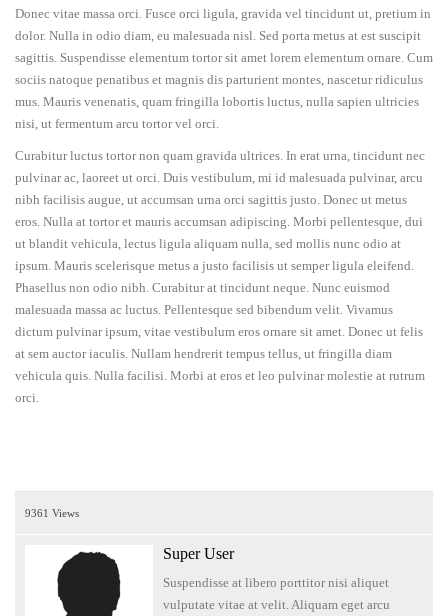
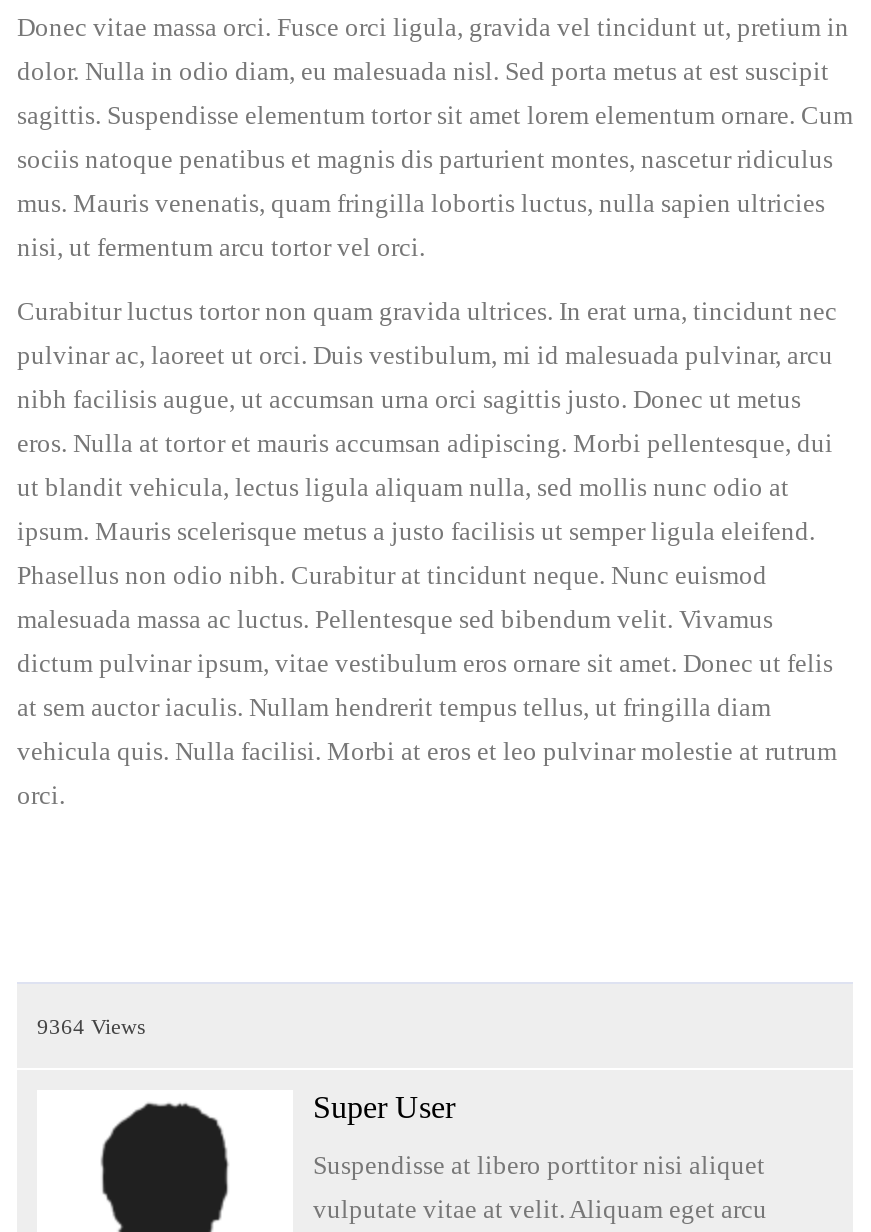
[25,507,79,519] 9361 Views -> [37,1013,145,1037] 9364 Views

